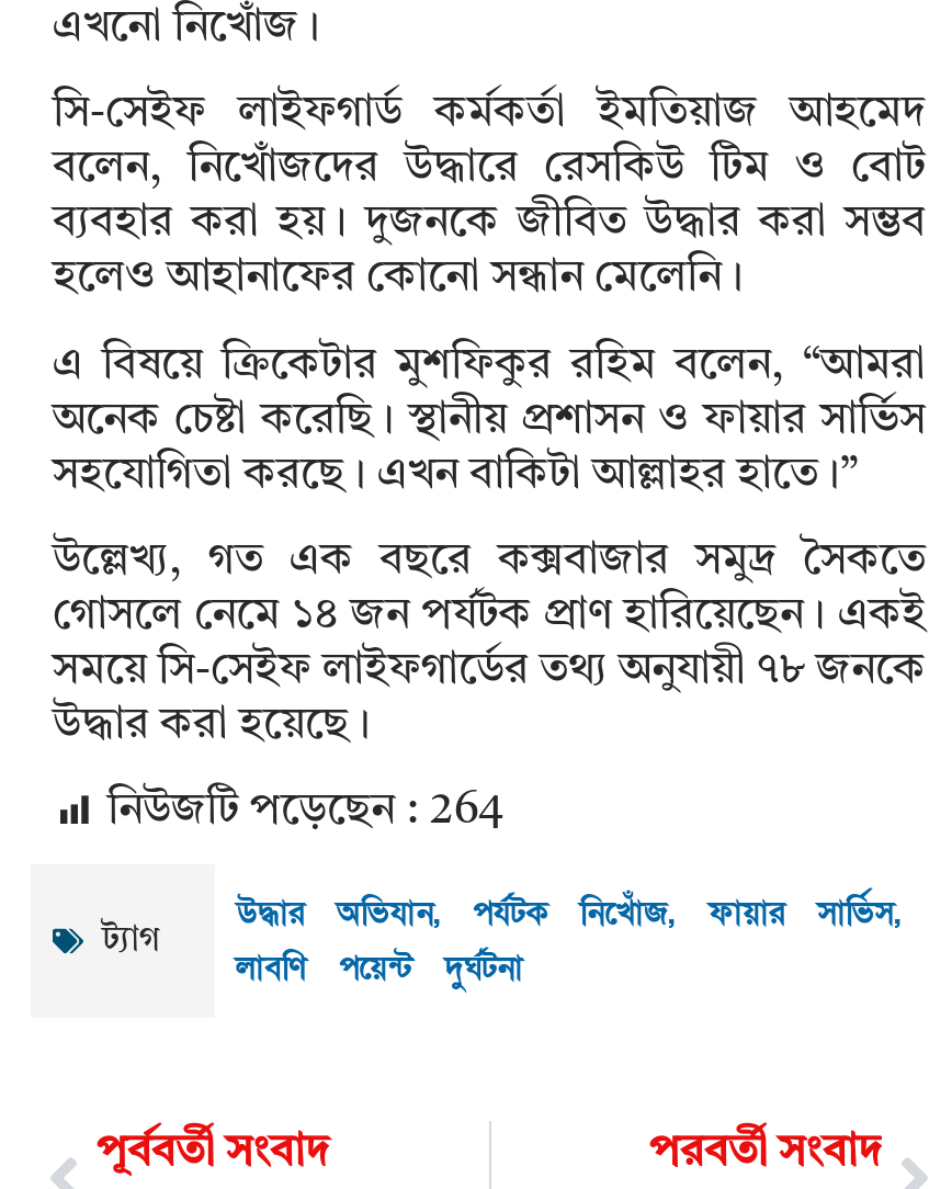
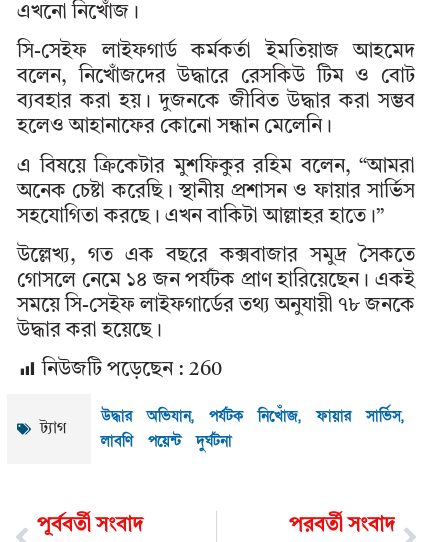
[107,791,505,834] নিউজটি পড়েছেন : 264 -> [42,360,222,380] নিউজটি পড়েছেন : 260

